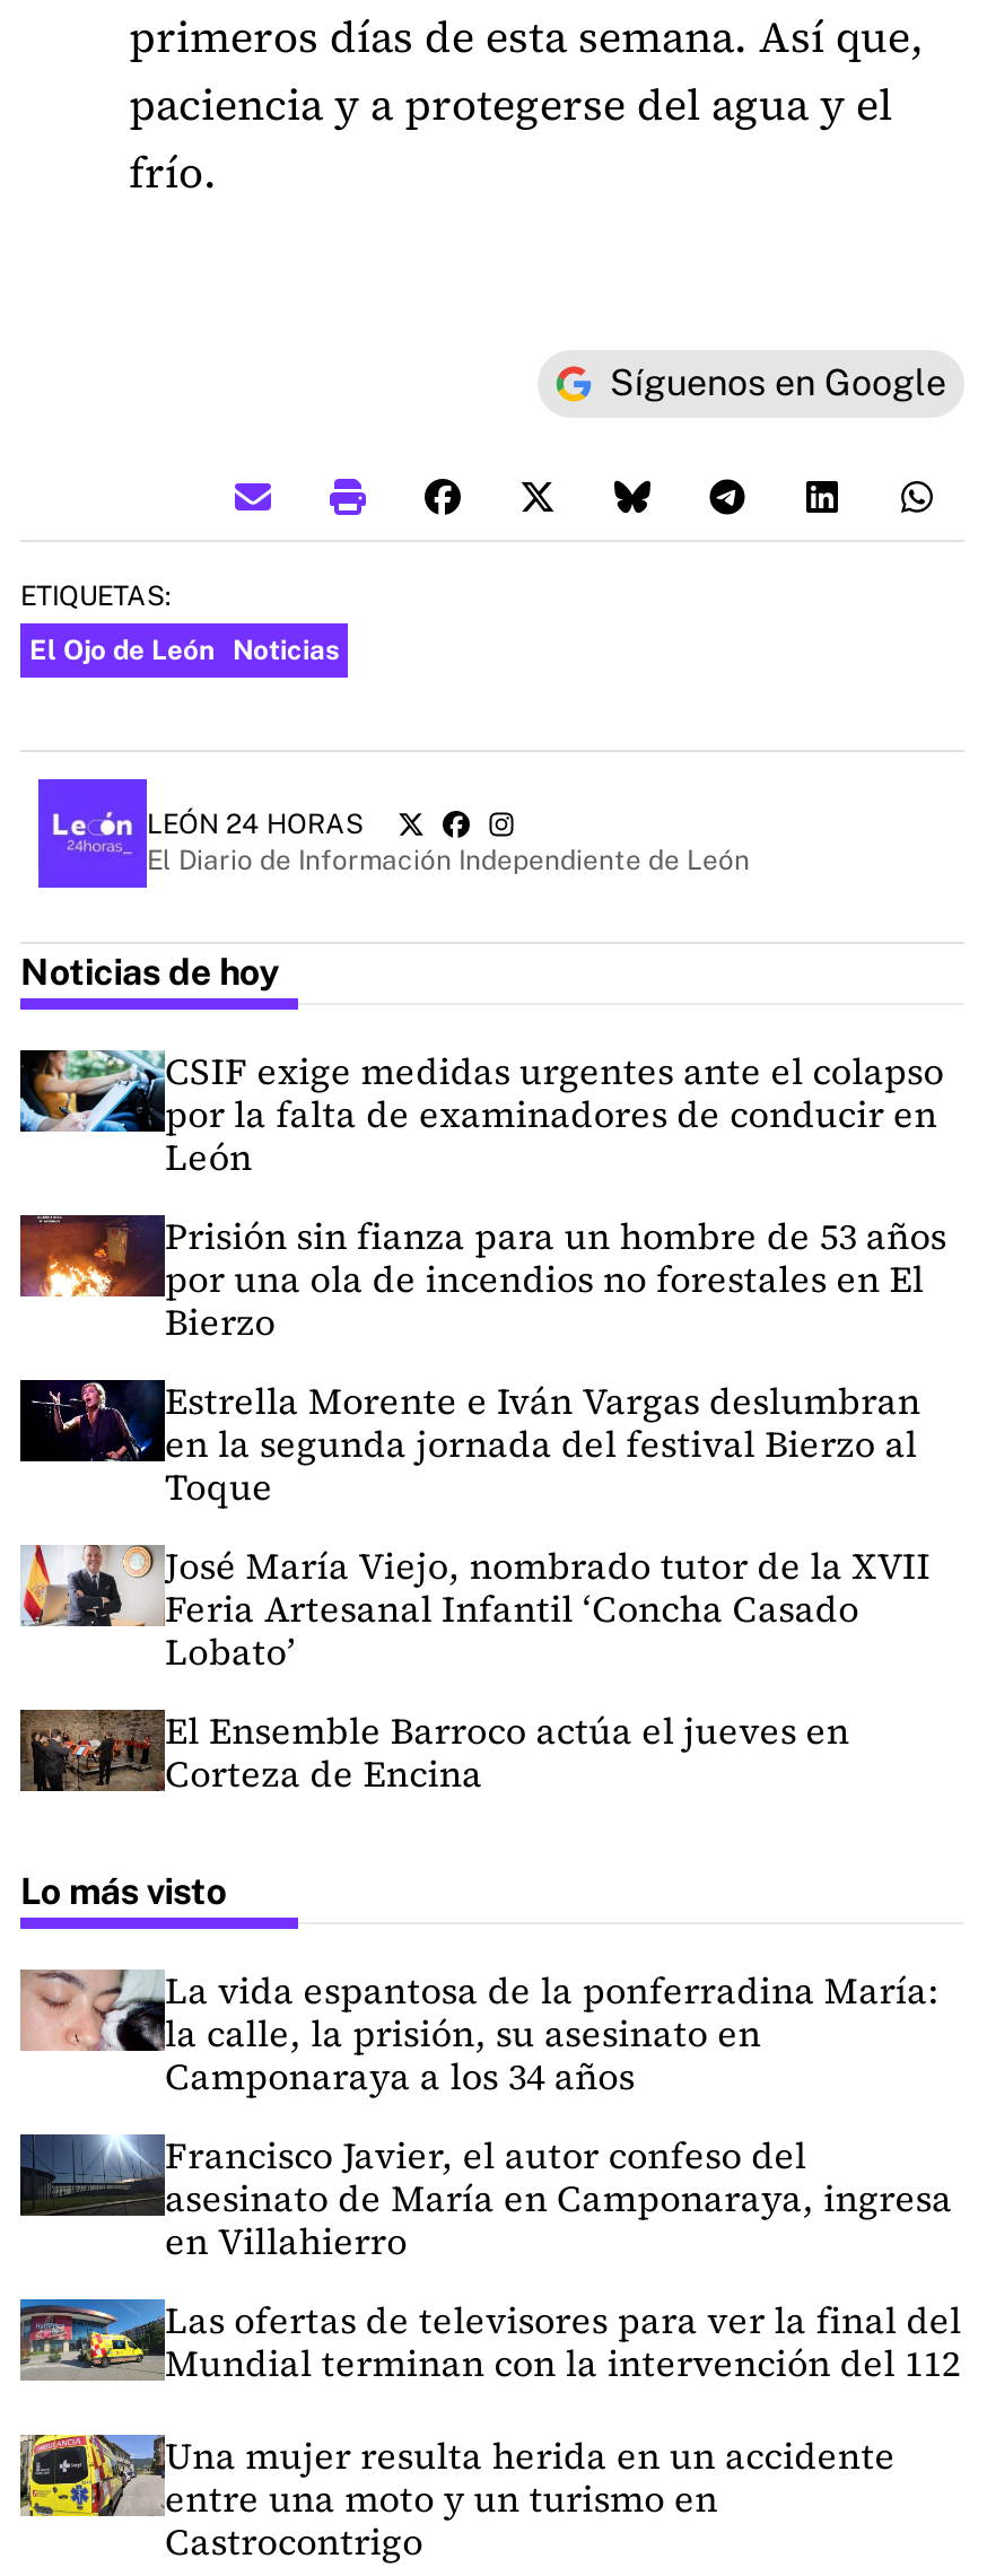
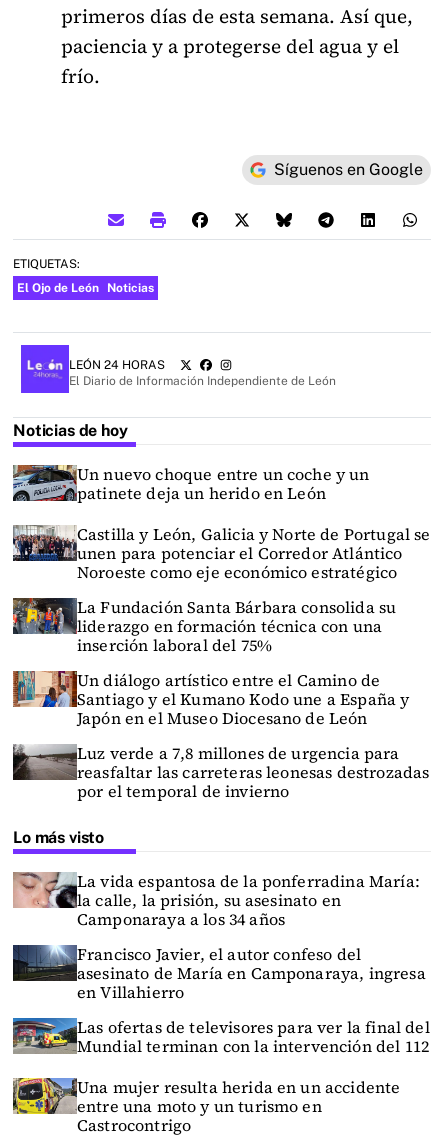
[18,1045,944,1180] [image] | CSIF exige medidas urgentes ante el colapso | por la falta de examinadores de conducir en | León -> [12,462,370,503] [image] | Un nuevo choque entre un coche y un | patinete deja un herido en León
[18,1186,946,1345] [image] | Prisión sin fianza para un hombre de 53 años | por una ola de incendios no forestales en El | Bierzo -> [12,522,430,582] [image] | Castilla y León, Galicia y Norte de Portugal se | unen para potenciar el Corredor Atlántico | Noroeste como eje económico estratégico
[18,1351,921,1510] [image] | Estrella Morente e Iván Vargas deslumbran | en la segunda jornada del festival Bierzo al | Toque -> [12,595,396,655] [image] | La Fundación Santa Bárbara consolida su | liderazgo en formación técnica con una | inserción laboral del 75%
[20,1516,930,1675] [image] | José María Viejo, nombrado tutor de la XVII | Feria Artesanal Infantil ‘Concha Casado | Lobato’ -> [12,668,409,728] [image] | Un diálogo artístico entre el Camino de | Santiago y el Kumano Kodo une a España y | Japón en el Museo Diocesano de León
[18,1683,849,1797] [image] | El Ensemble Barroco actúa el jueves en | Corteza de Encina -> [12,741,429,801] [image] | Luz verde a 7,8 millones de urgencia para | reasfaltar las carreteras leonesas destrozadas | por el temporal de invierno

